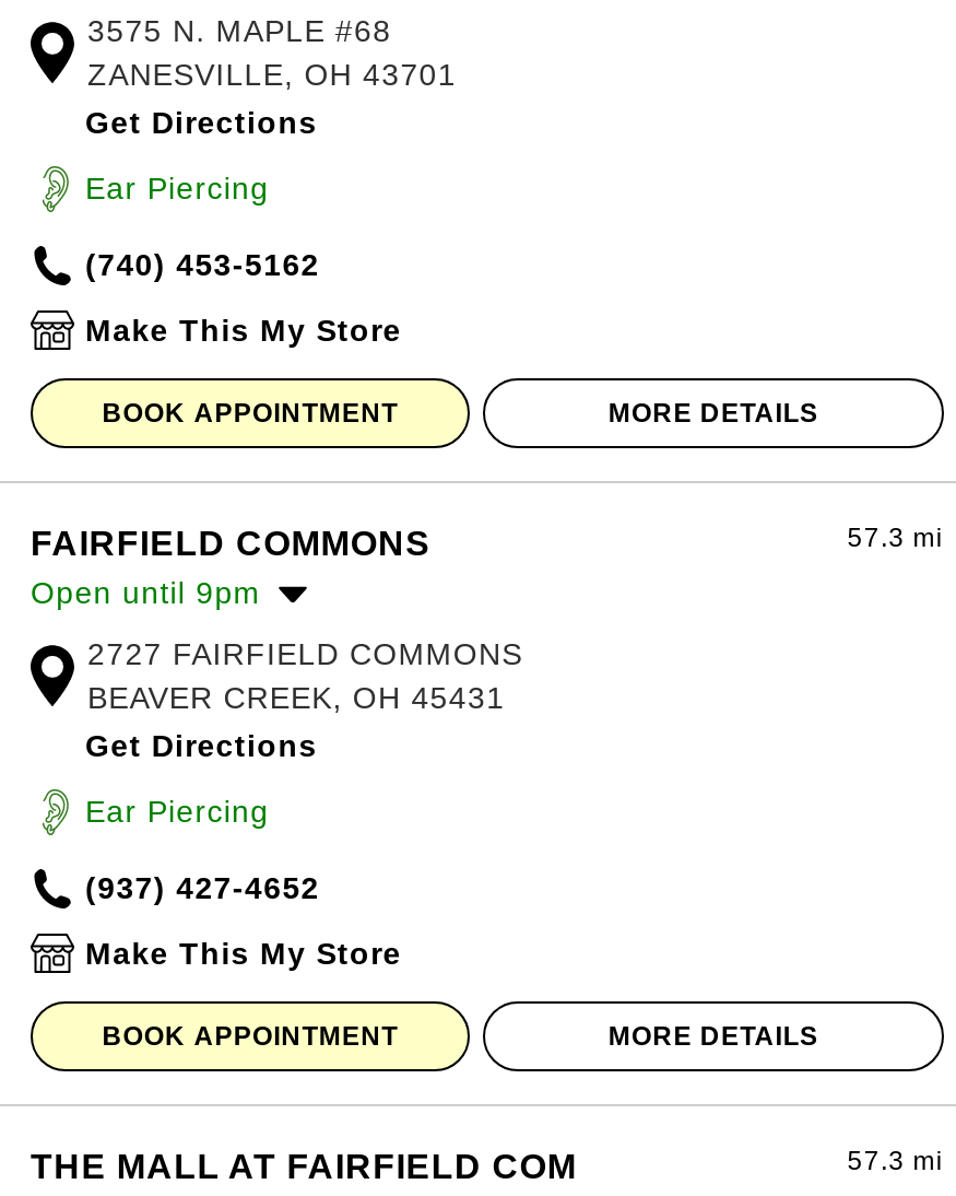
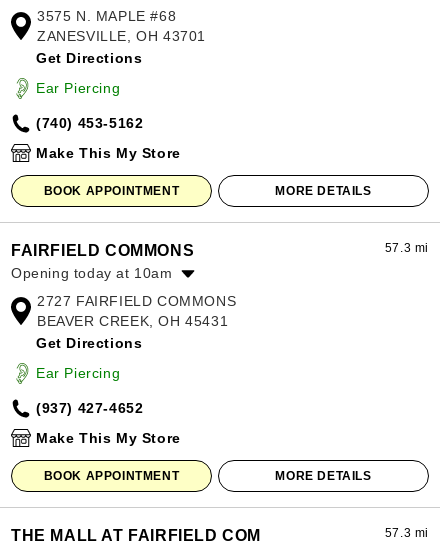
[31,576,261,611] Open until 9pm -> [11,265,173,281] Opening today at 10am

